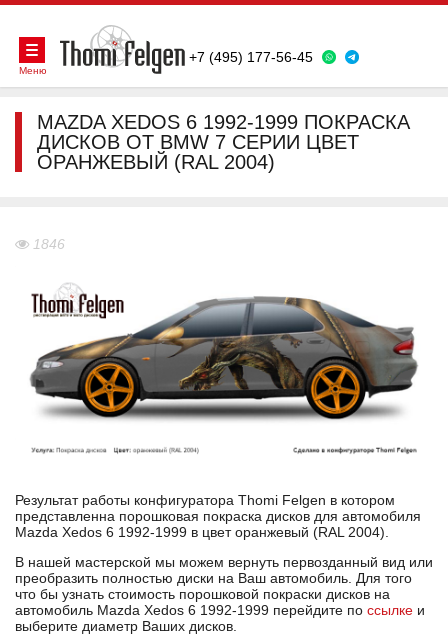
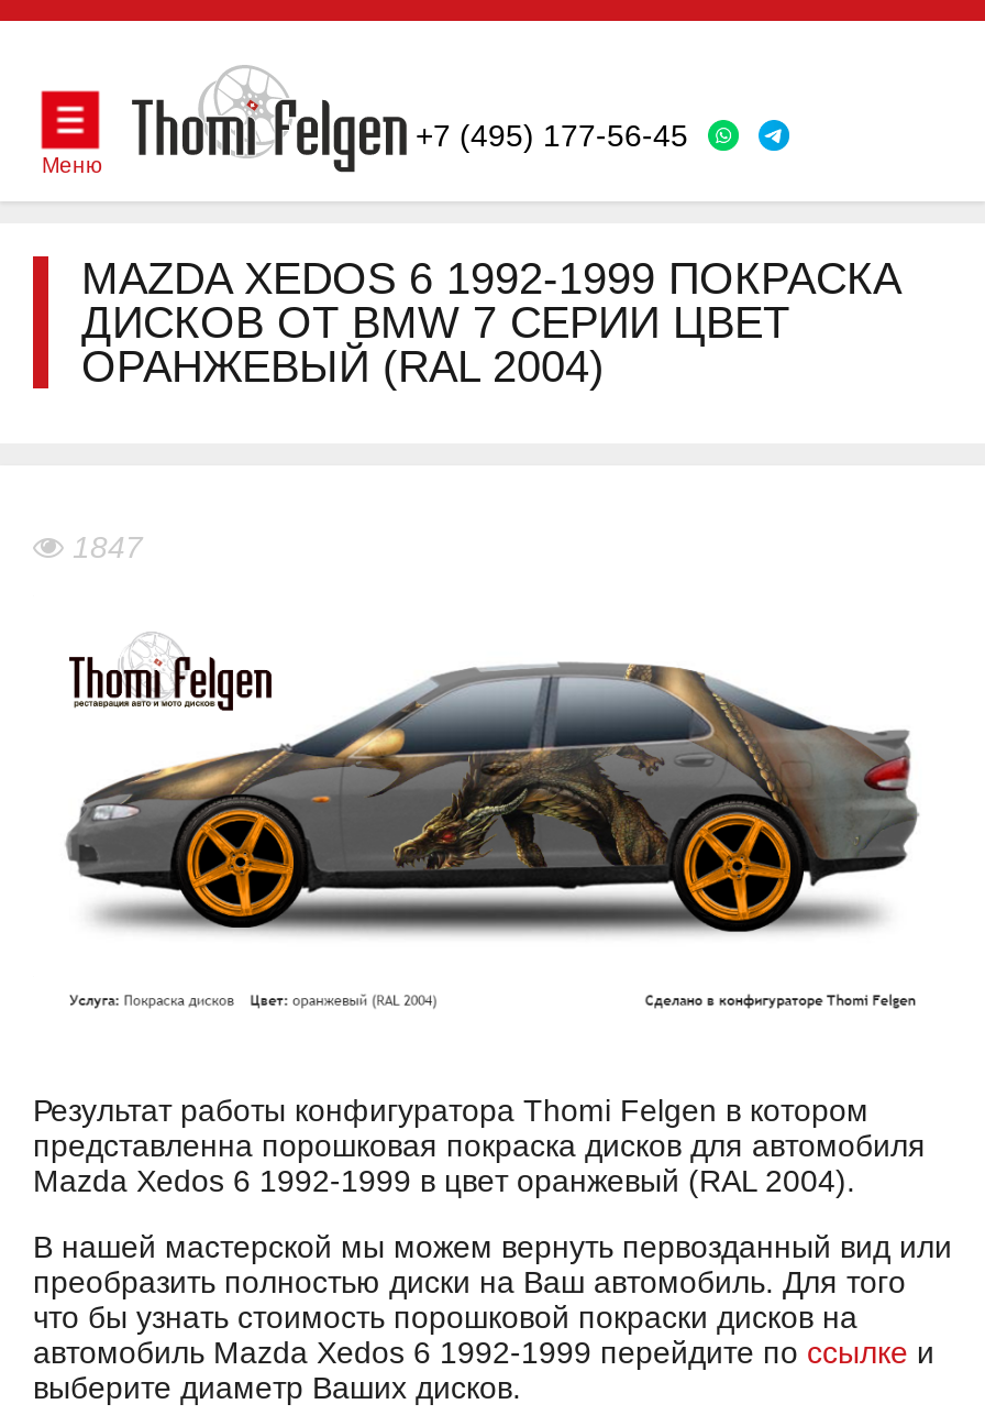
[29,236,65,252] 1846 -> [64,529,143,565] 1847

